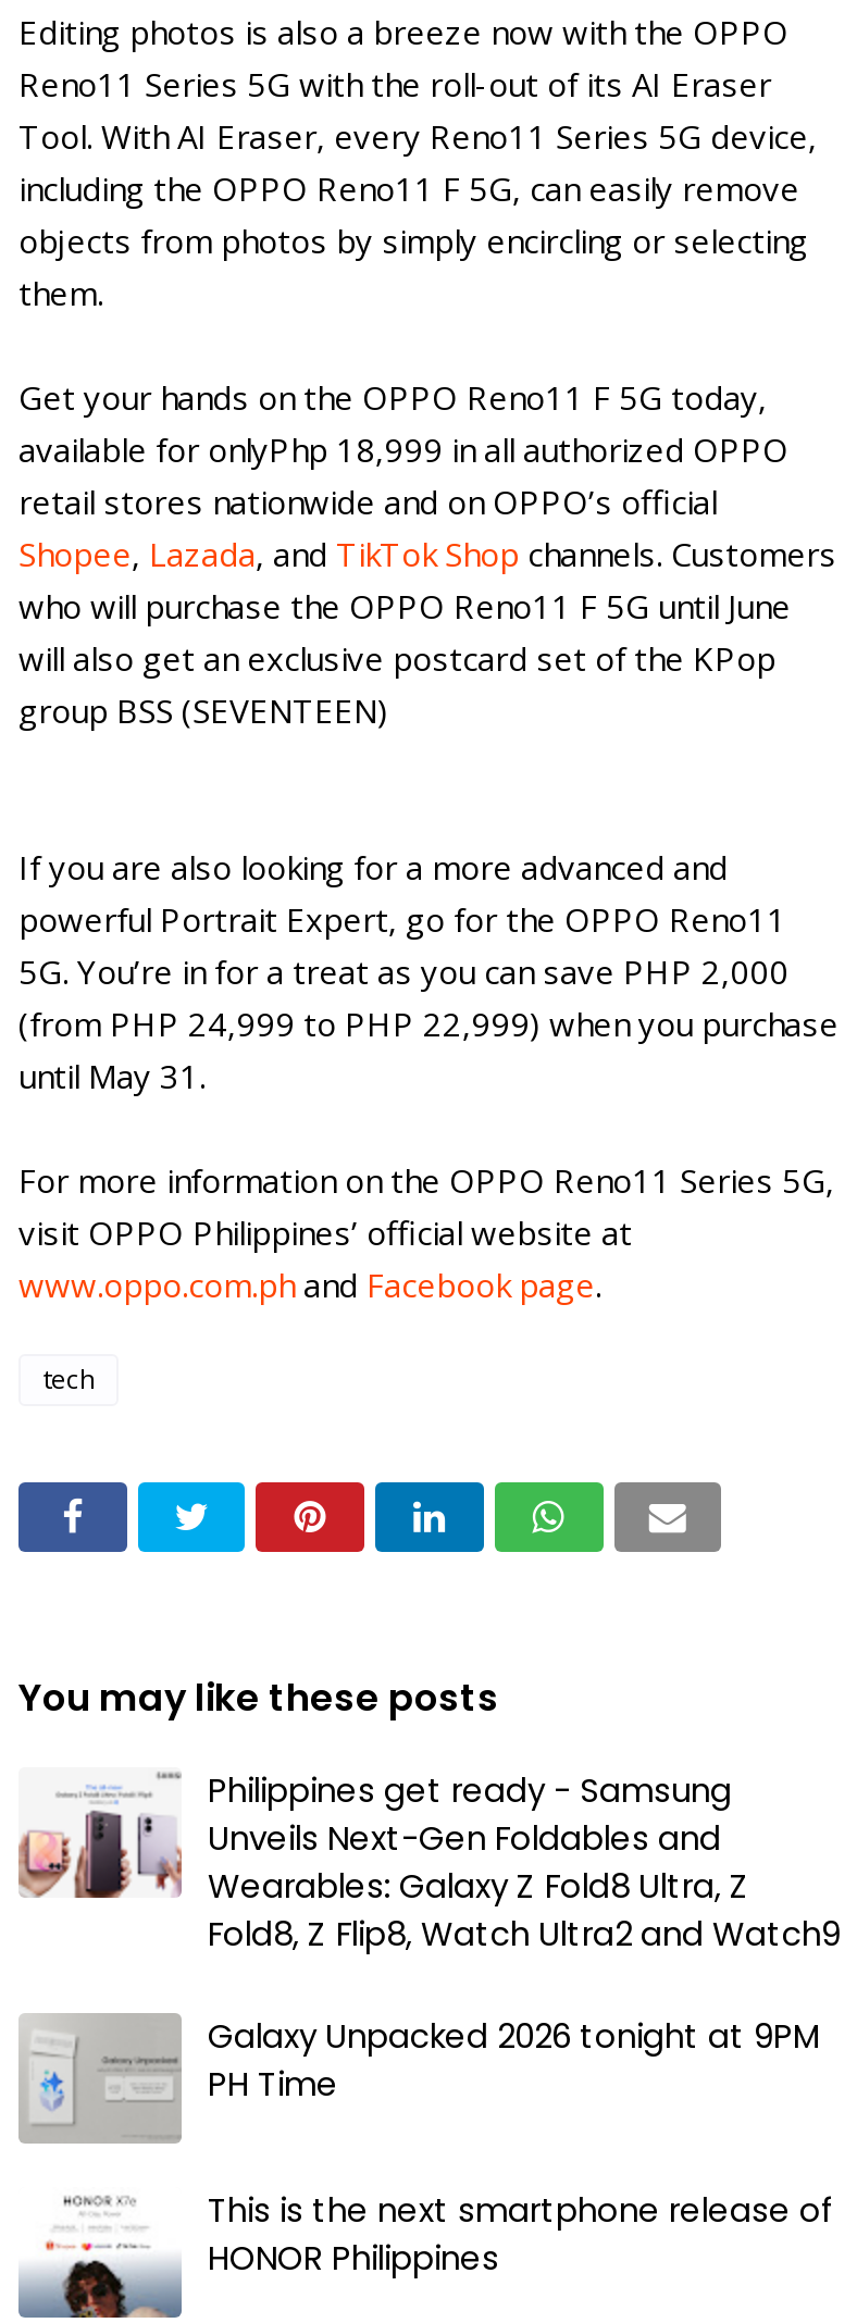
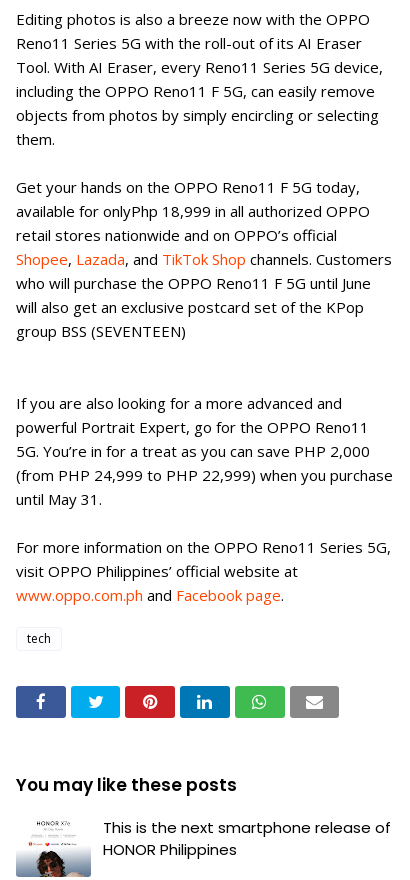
[18,1767,841,2107] [image] | Philippines get ready - Samsung | Unveils Next-Gen Foldables and | Wearables: Galaxy Z Fold8 Ultra, Z | Fold8, Z Flip8, Watch Ultra2 and Watch9 | Galaxy Unpacked 2026 tonight at 9PM | PH Time -> none
[18,2013,182,2144] [image] -> none

